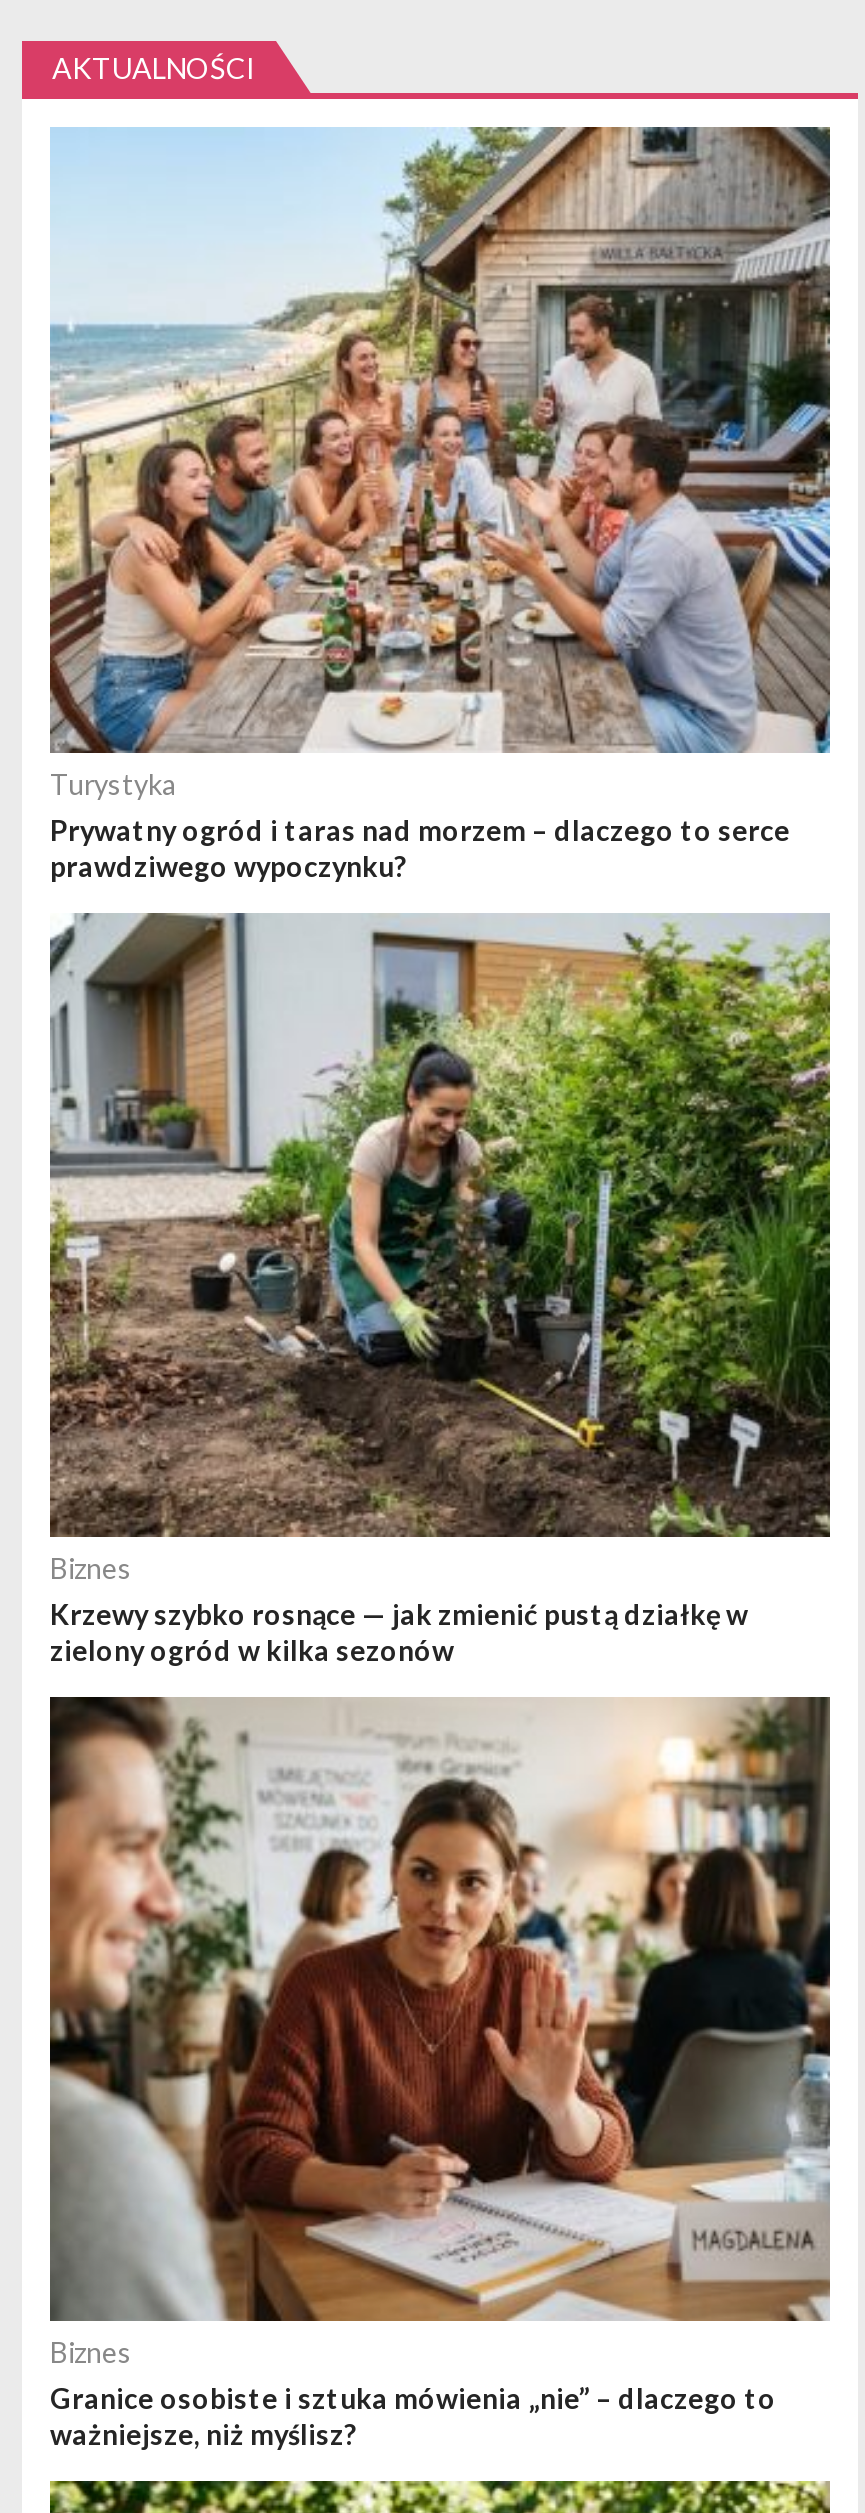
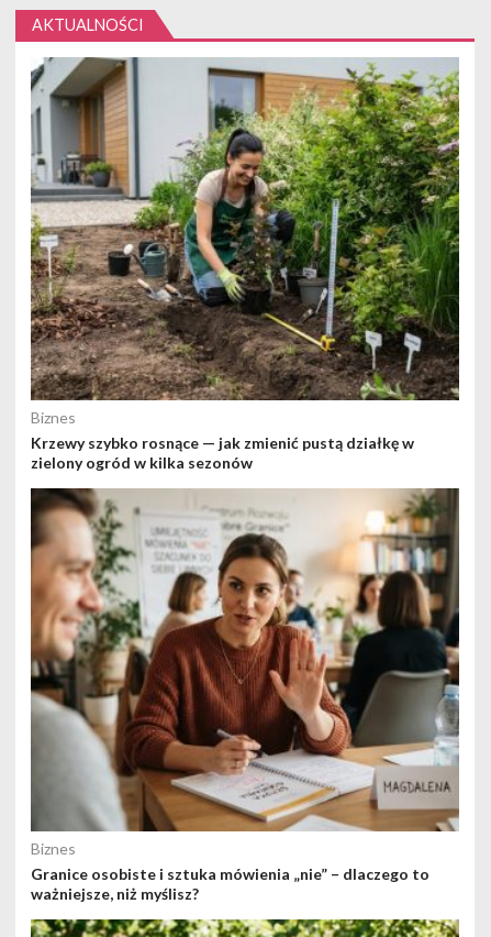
[50,125,832,883] [image] | Turystyka | Prywatny ogród i taras nad morzem – dlaczego to serce | prawdziwego wypoczynku? -> none

